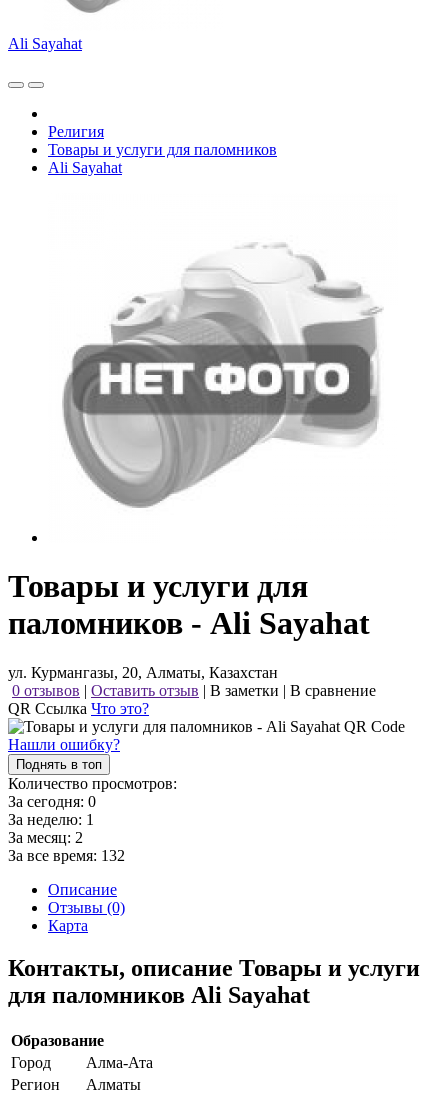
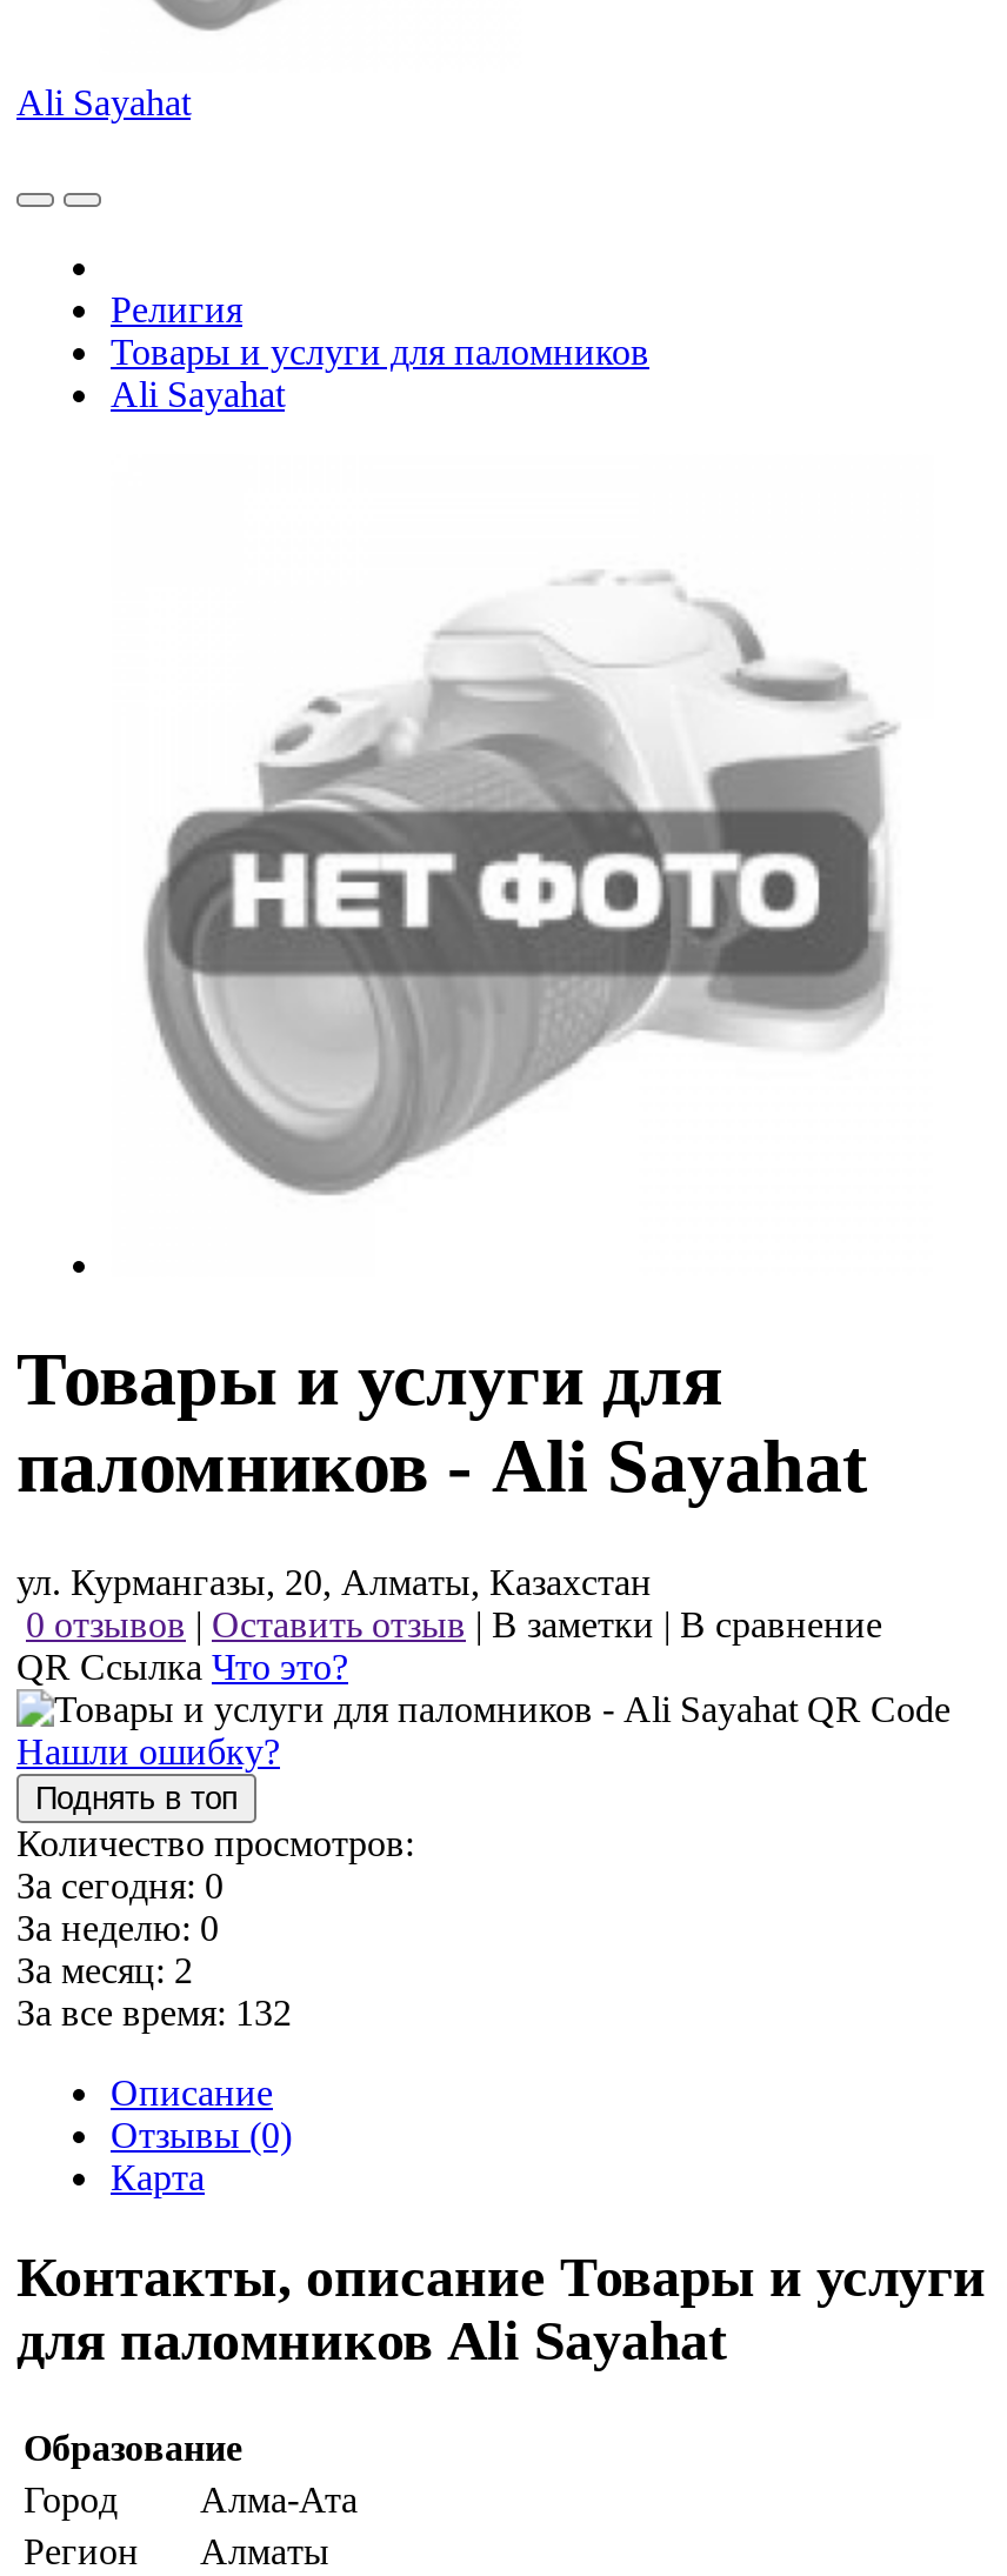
[8,811,94,828] За неделю: 1 -> [16,1907,219,1947] За неделю: 0

